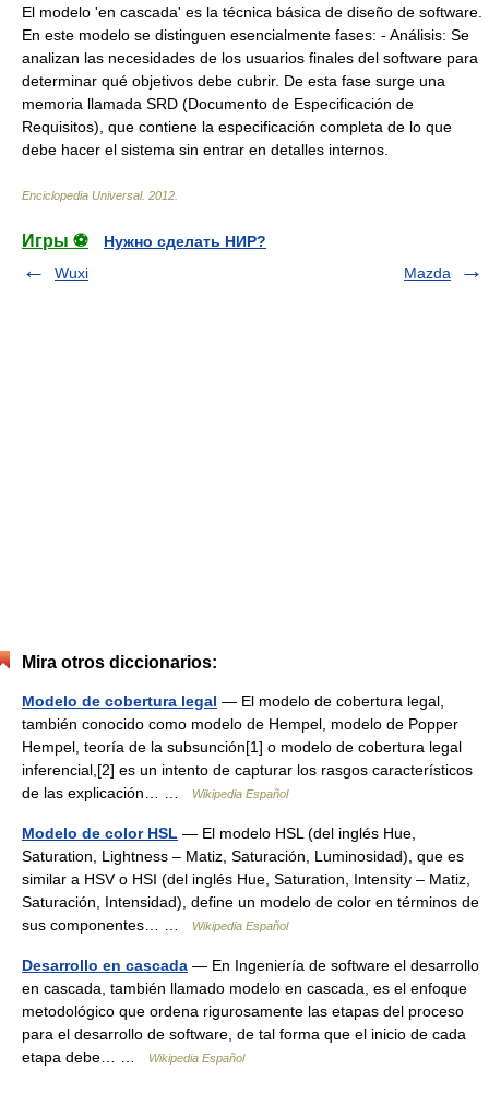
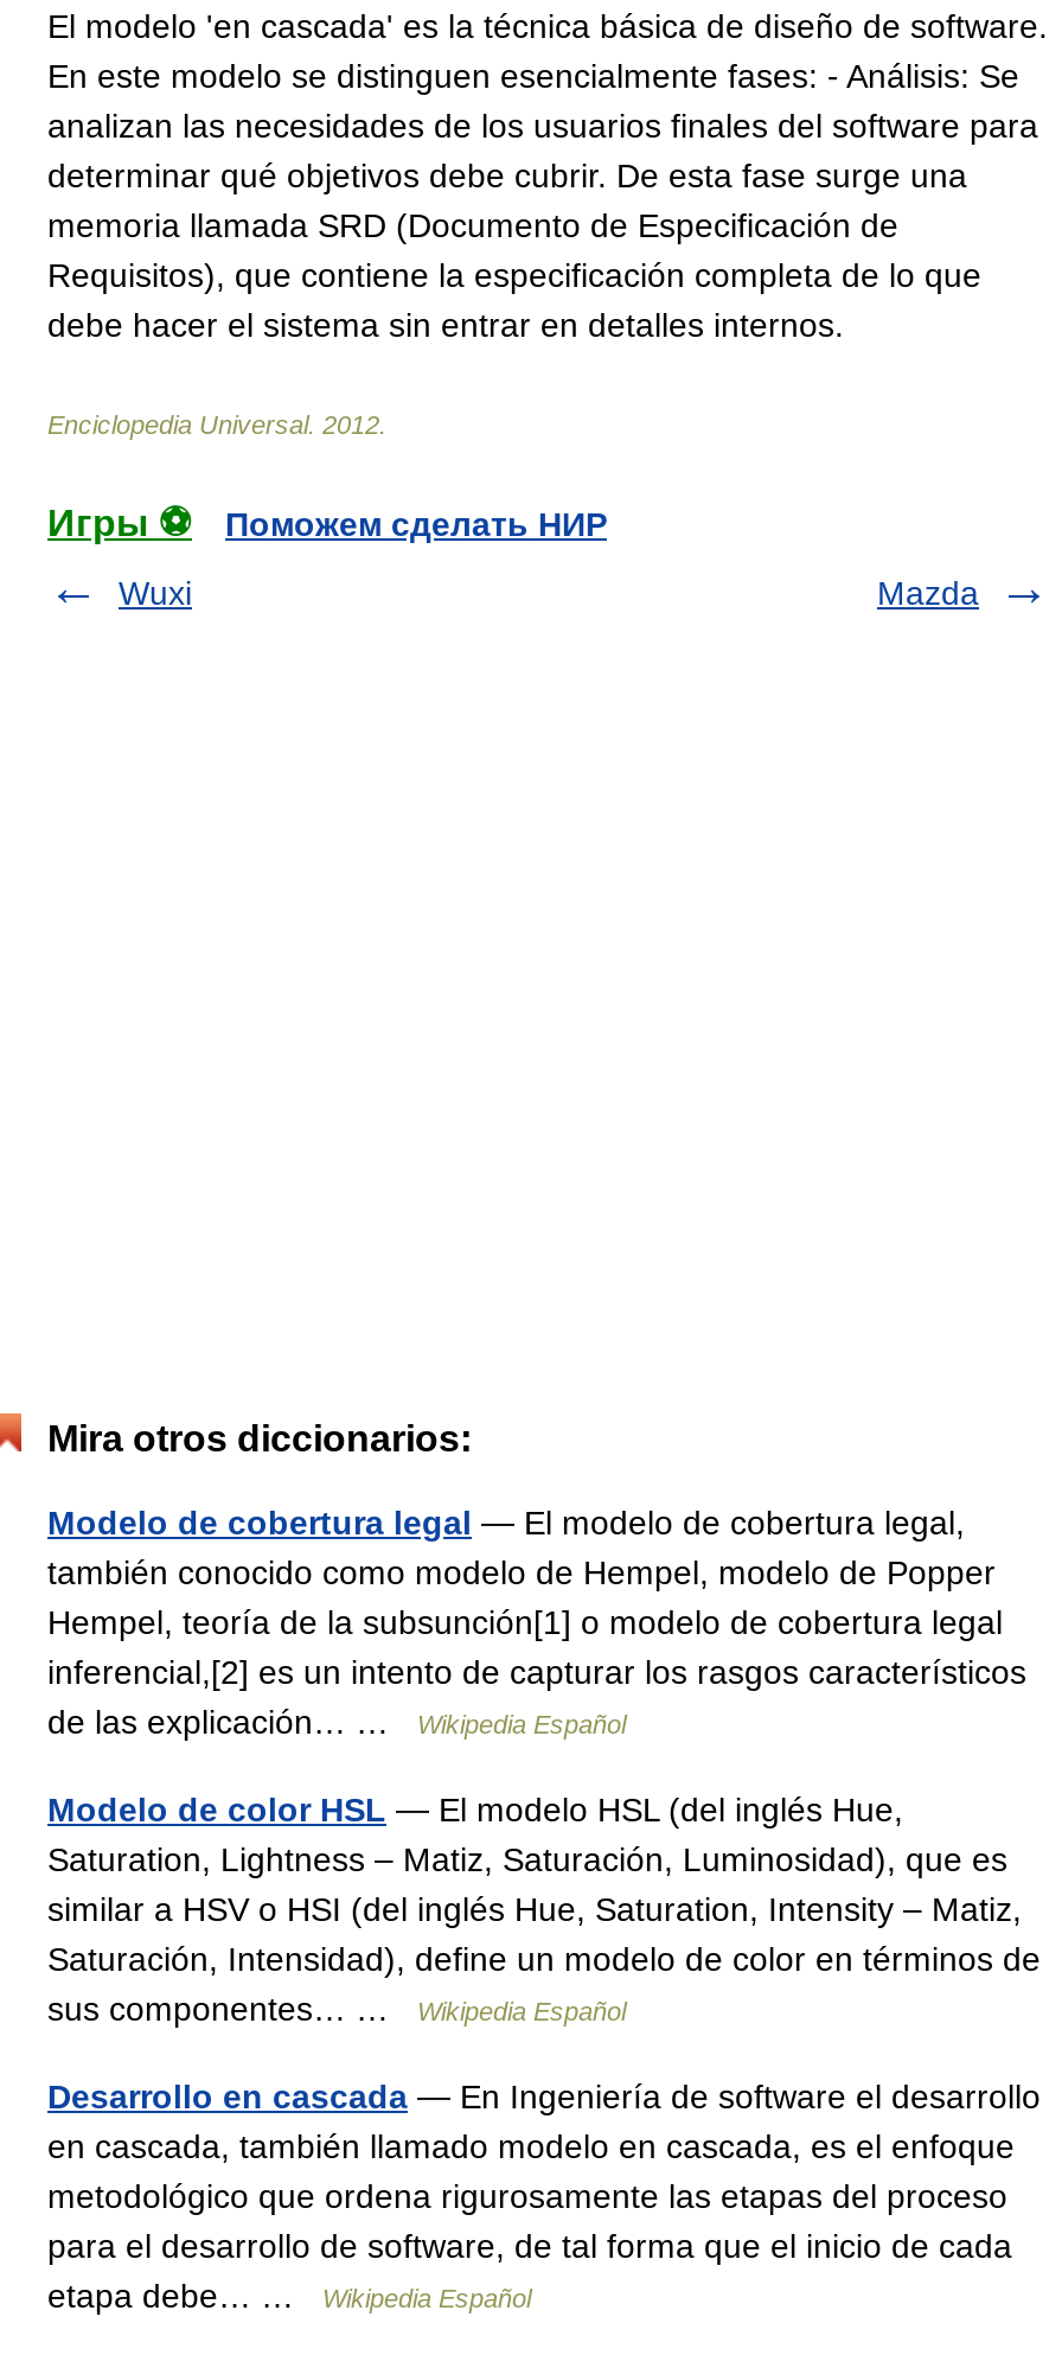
[104,233,266,250] Нужно сделать НИР? -> [225,505,607,543] Поможем сделать НИР

